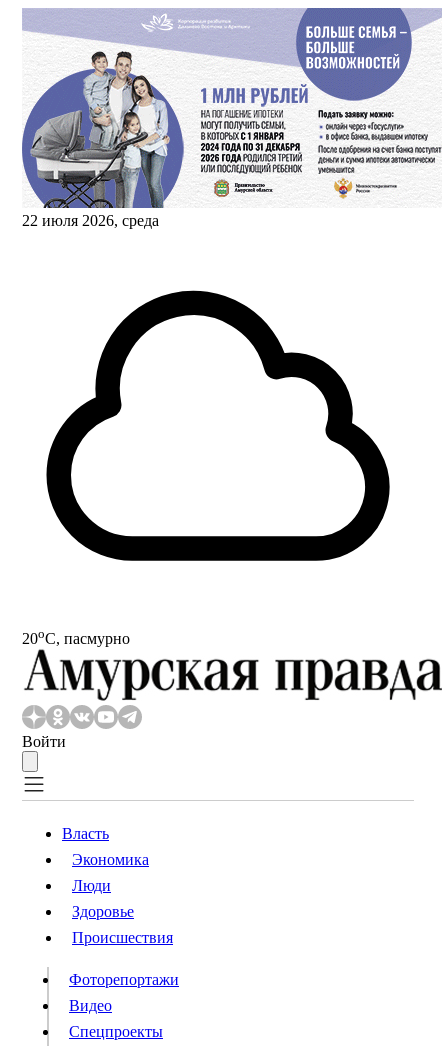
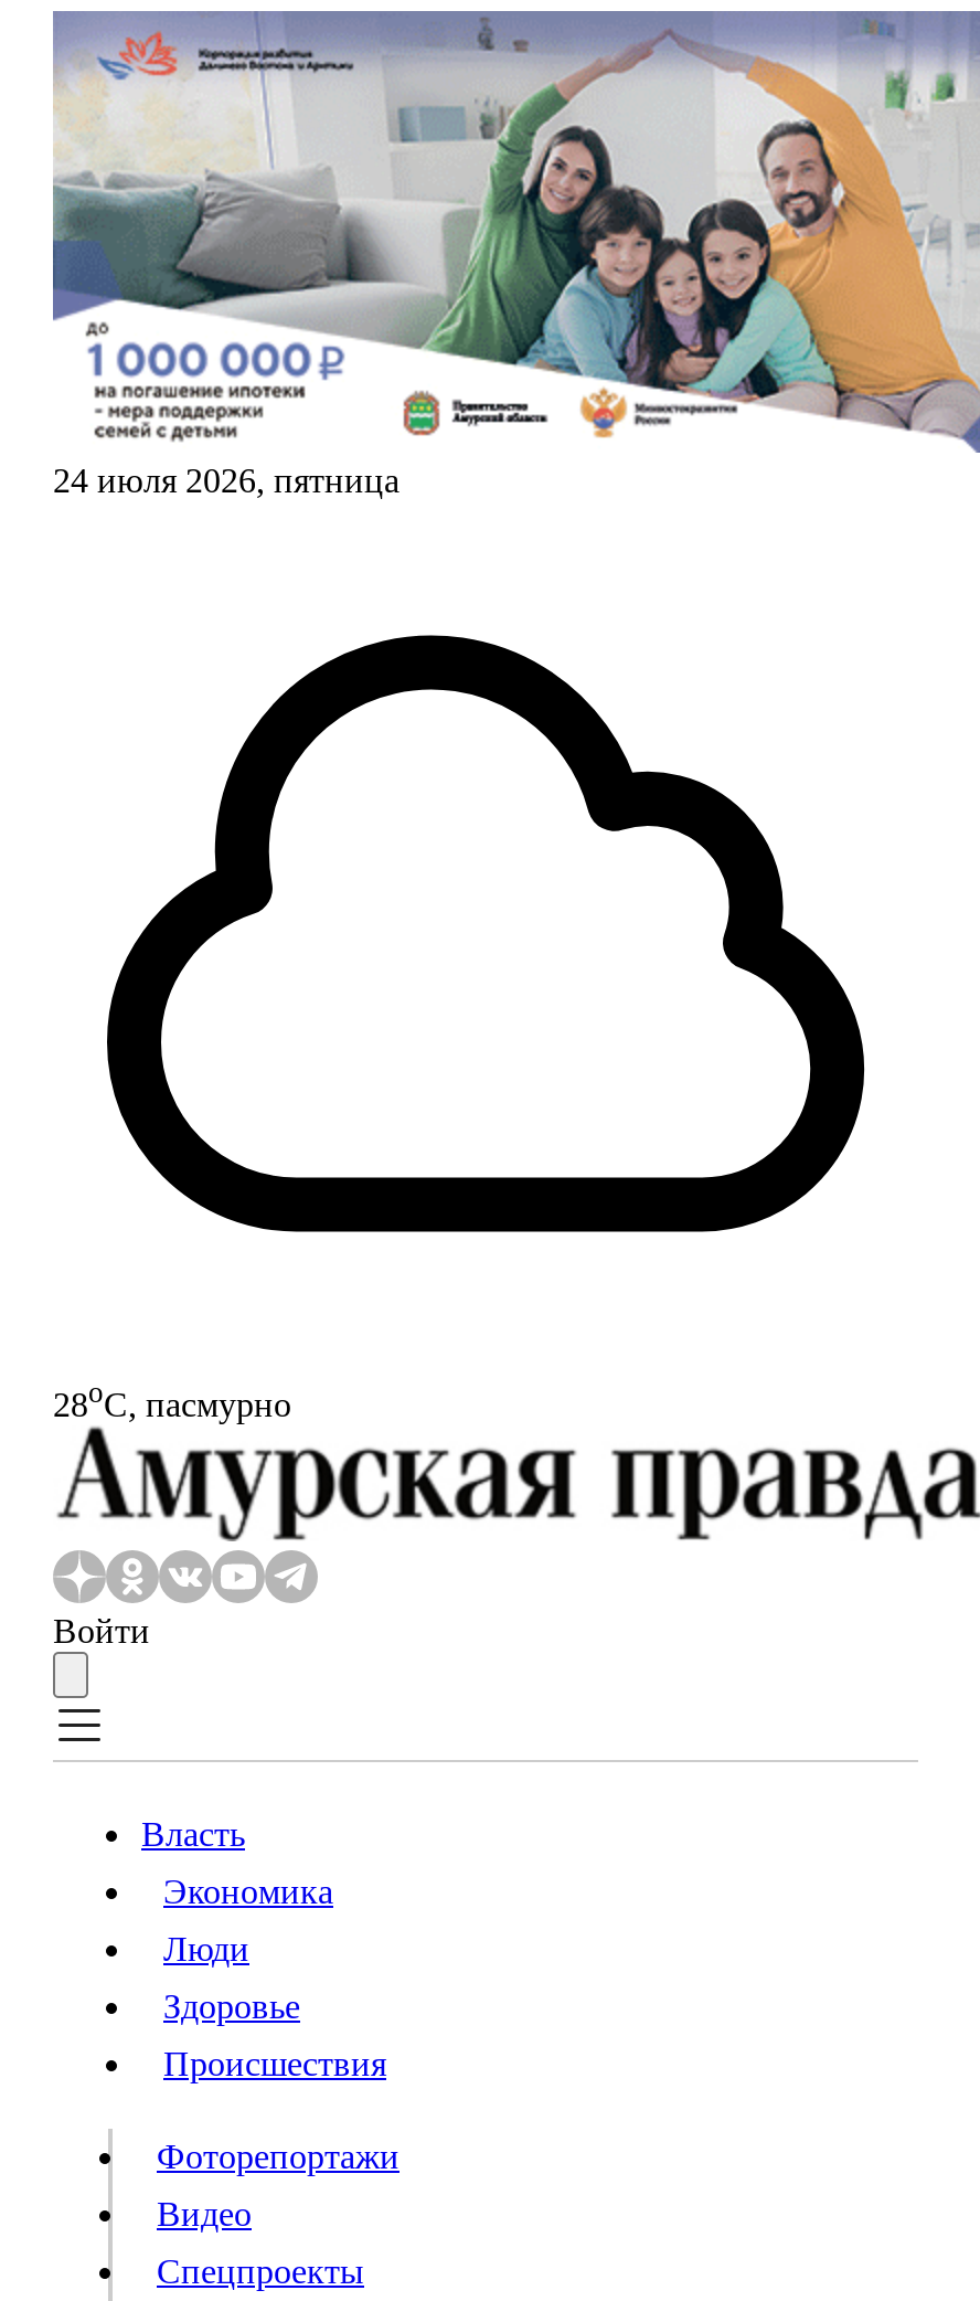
[21,9,439,229] [image] | 22 июля 2026, среда -> [51,13,973,499] [image] | 24 июля 2026, пятница
[22,626,130,647] 20oС, пасмурно -> [53,1376,291,1423] 28oС, пасмурно

